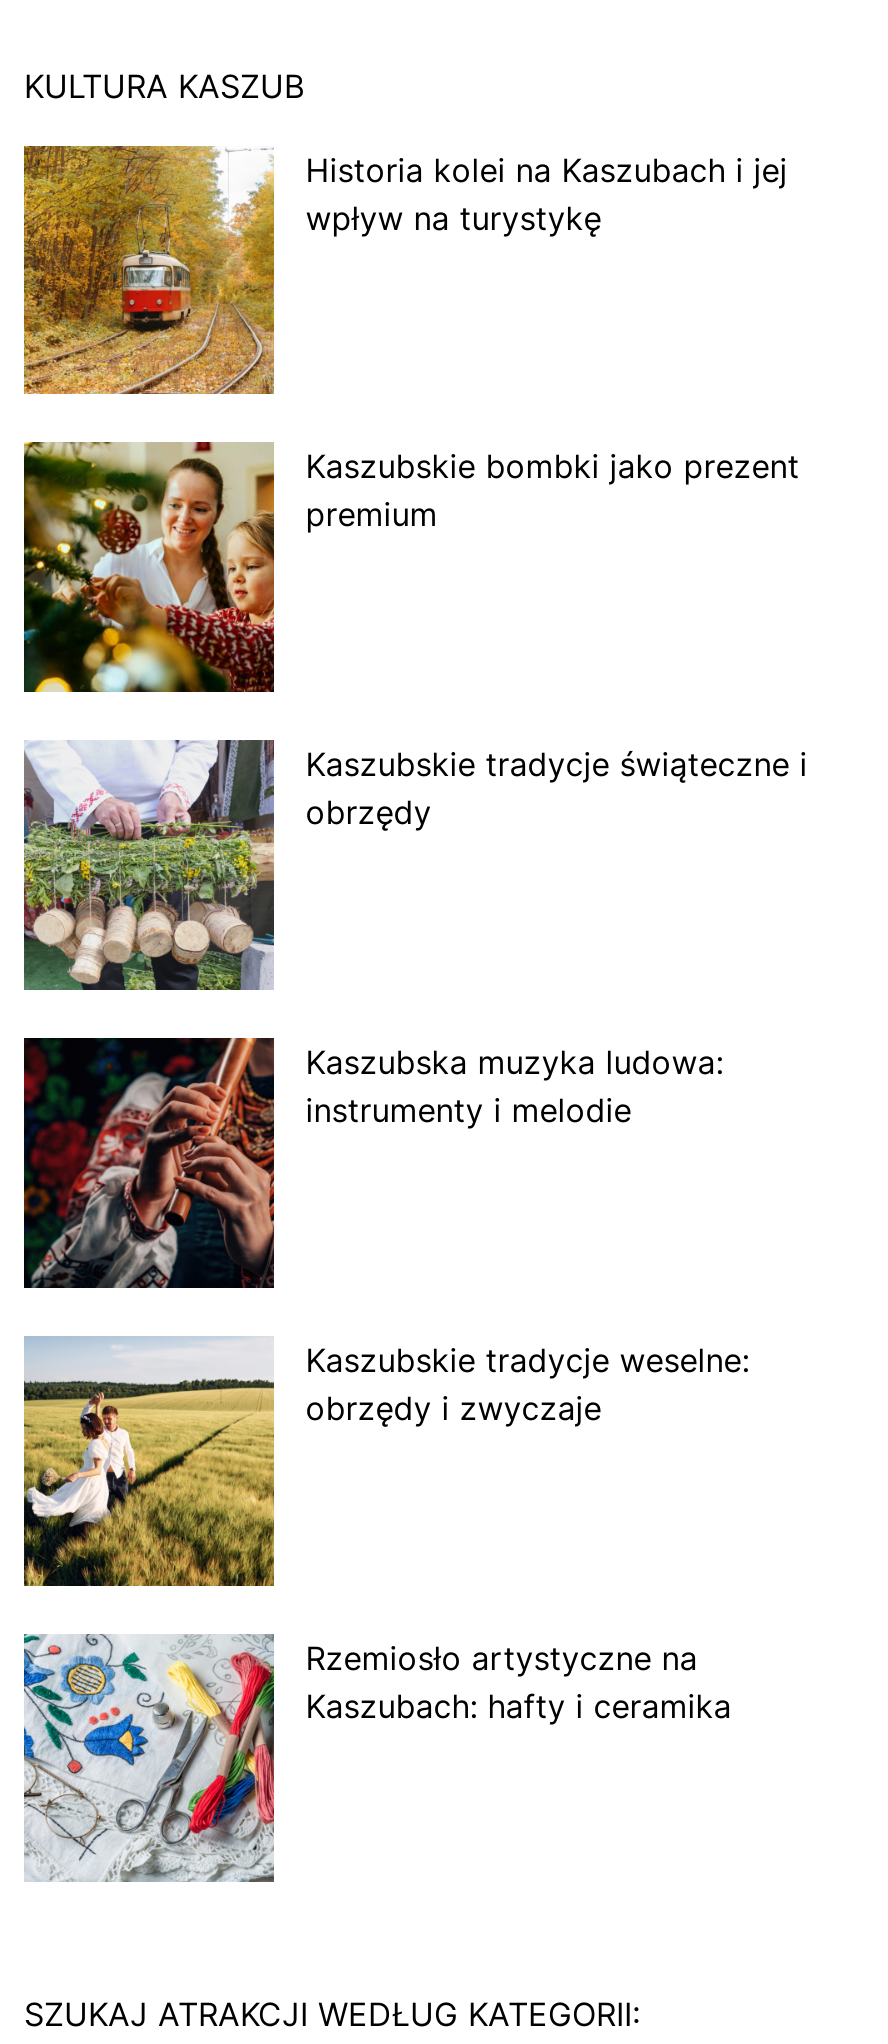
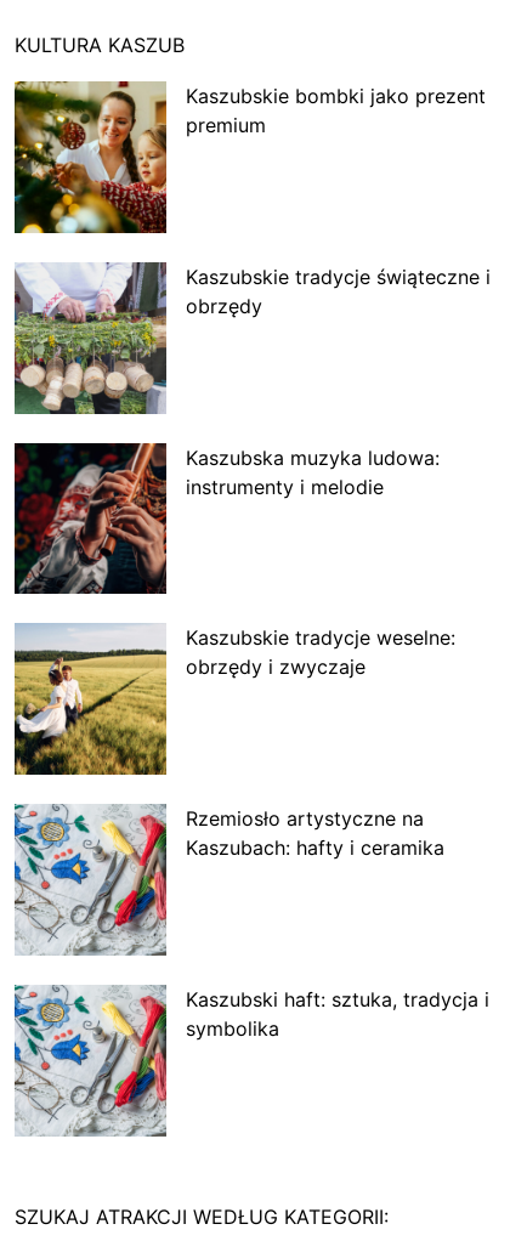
[22,145,788,395] [image] | Historia kolei na Kaszubach i jej | wpływ na turystykę -> none
moved [20,439,808,1725] -> [12,79,490,860]: [image] | Kaszubskie bombki jako prezent | premium | ... | Rzemiosło artystyczne na | Kaszubach: hafty i ceramika
moved [20,1631,278,1887] -> [12,803,169,958]: [image]
none -> [186,987,489,1041] Kaszubski haft: sztuka, tradycja i | symbolika

